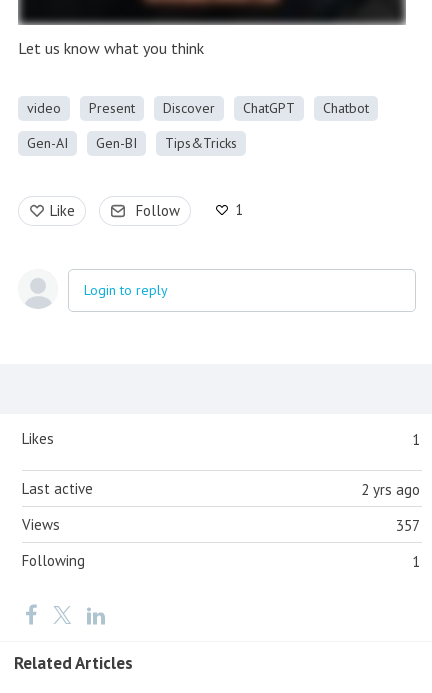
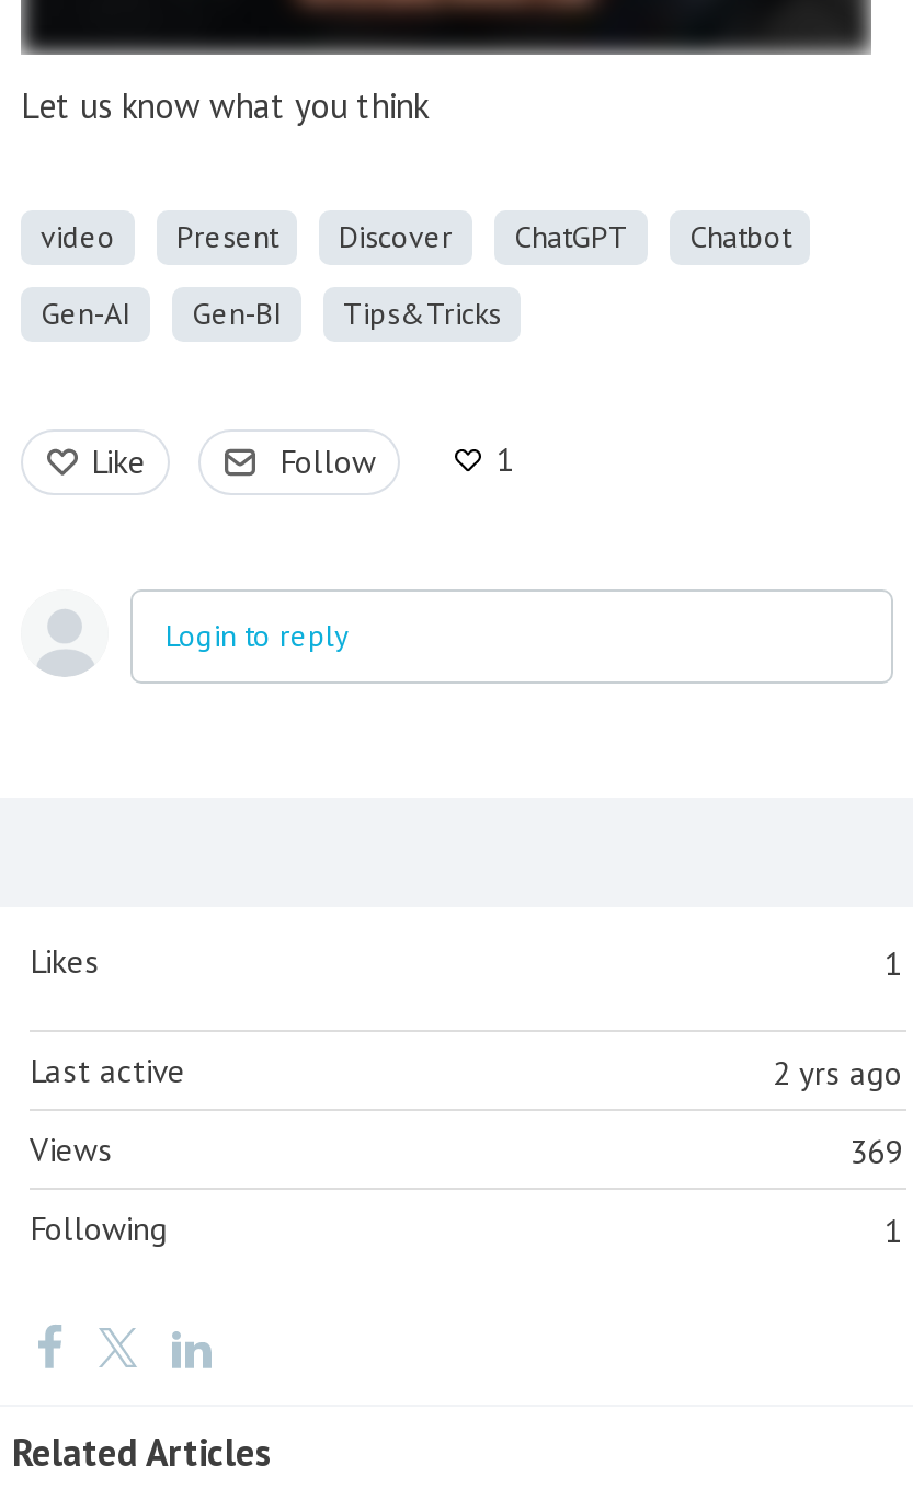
[396,516,420,535] 357 -> [849,1131,902,1173] 369

